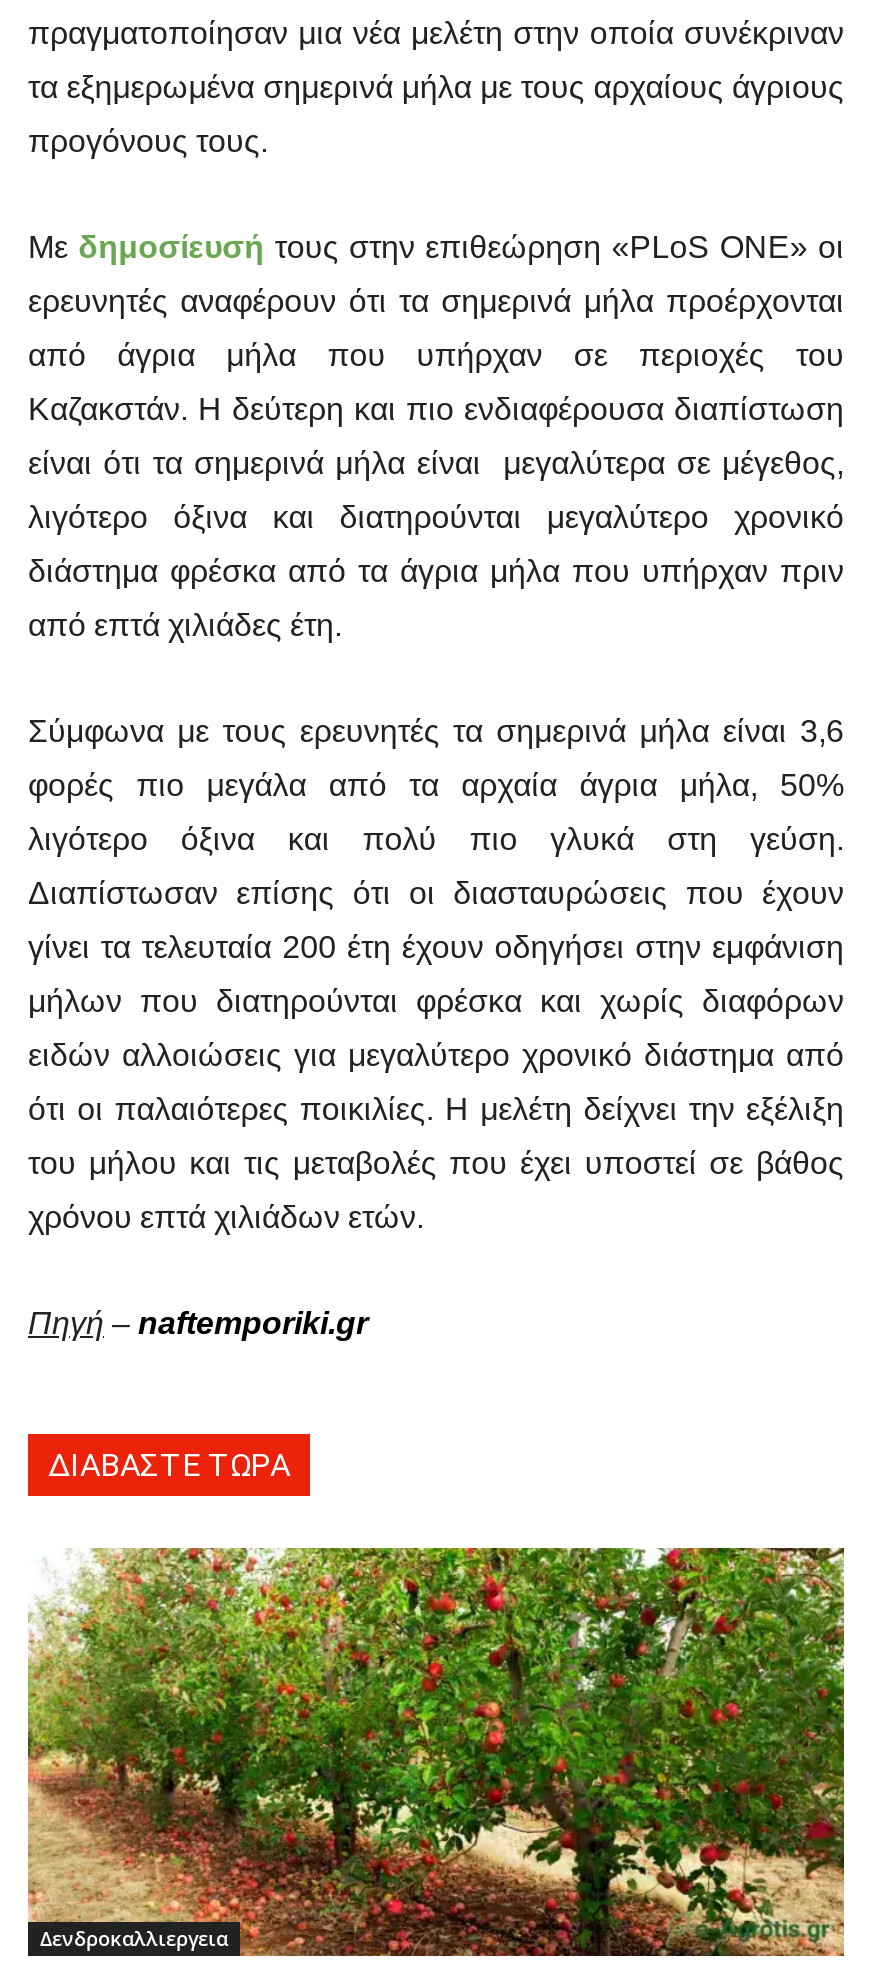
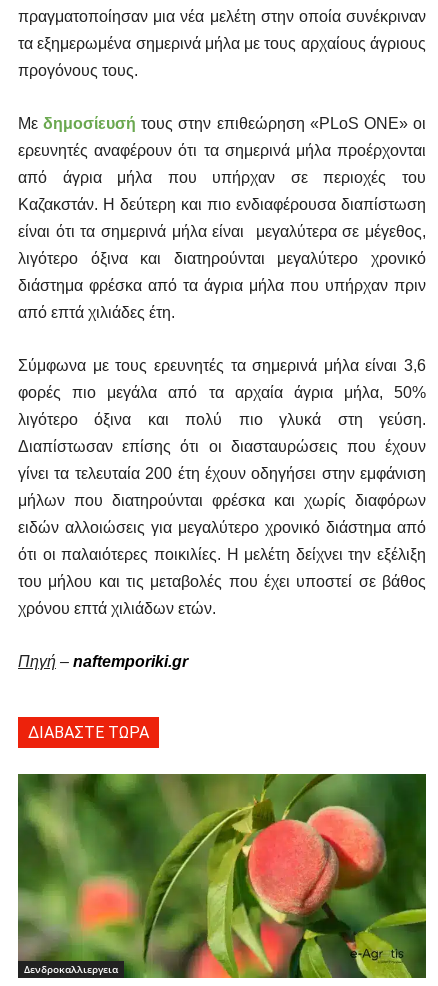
[26,1546,846,1958] [image] -> [17,773,427,979] [image]

